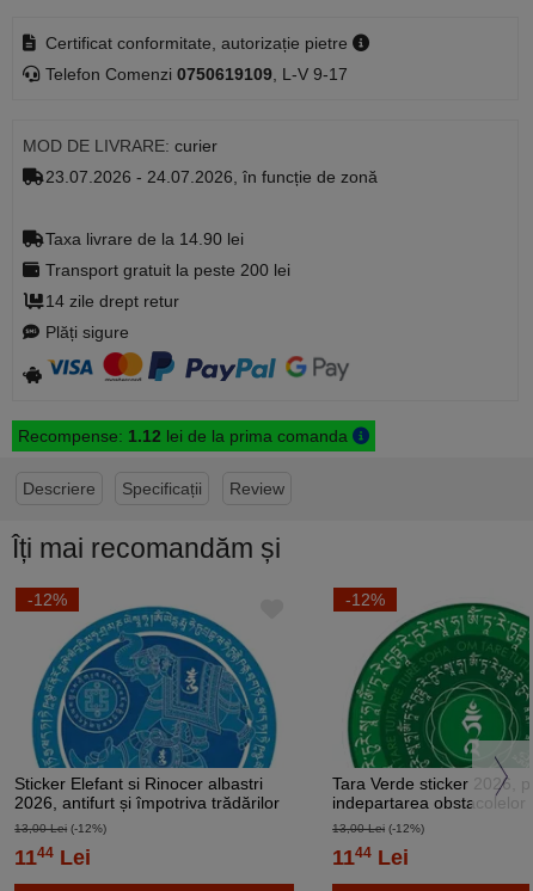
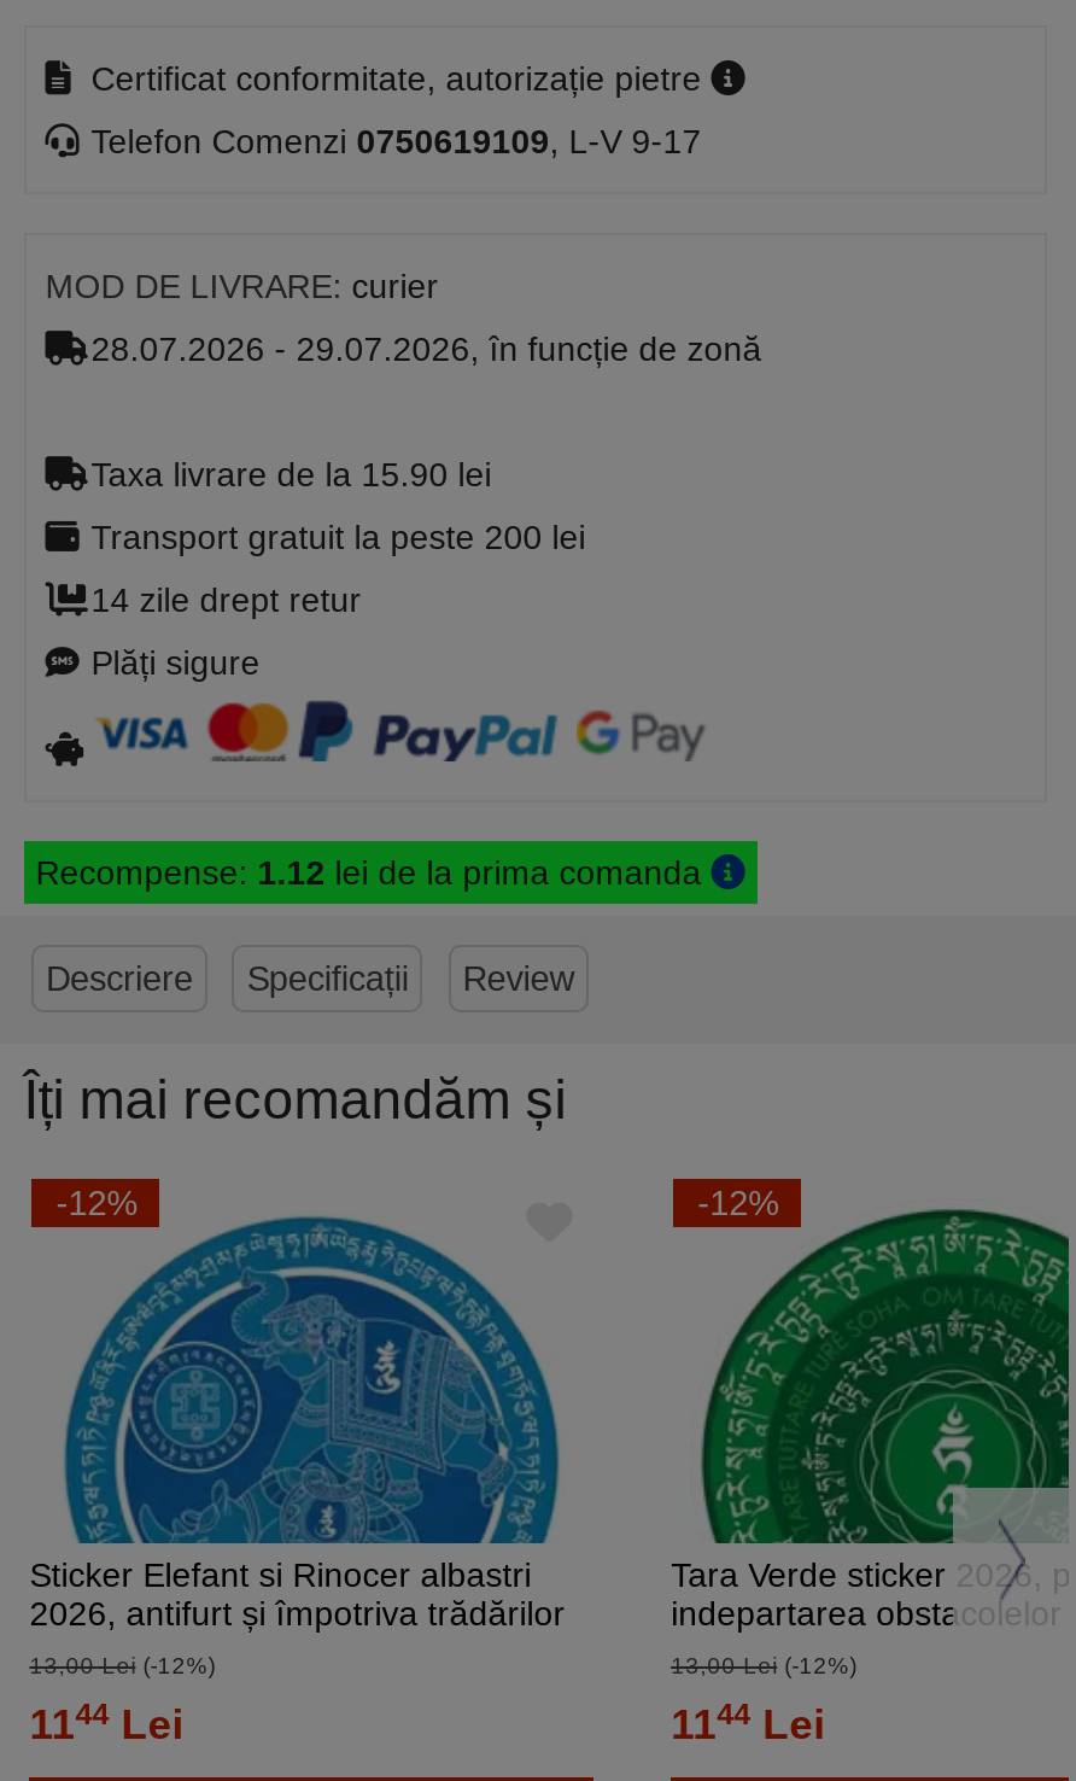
[40,167,377,186] 23.07.2026 - 24.07.2026, în funcție de zonă -> [82,329,762,368] 28.07.2026 - 29.07.2026, în funcție de zonă
[40,229,244,248] Taxa livrare de la 14.90 lei -> [82,455,492,494] Taxa livrare de la 15.90 lei

